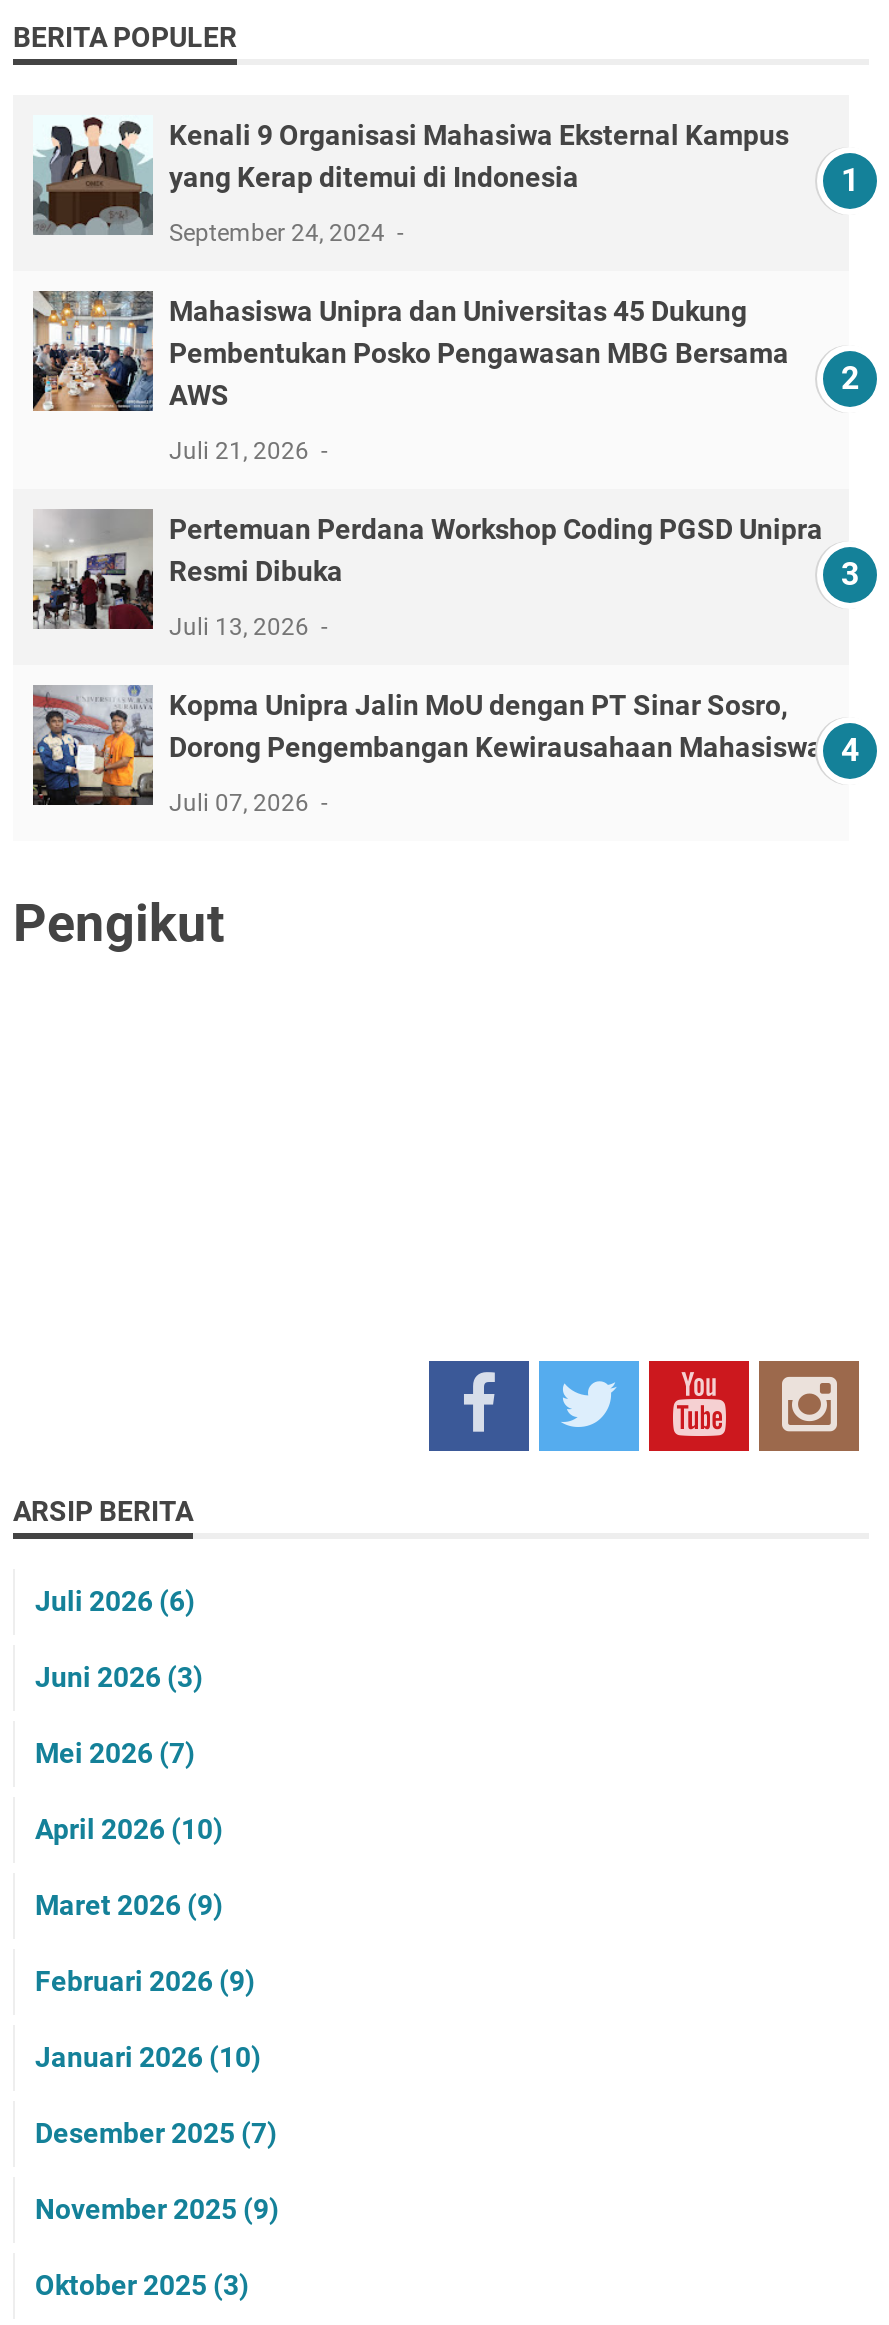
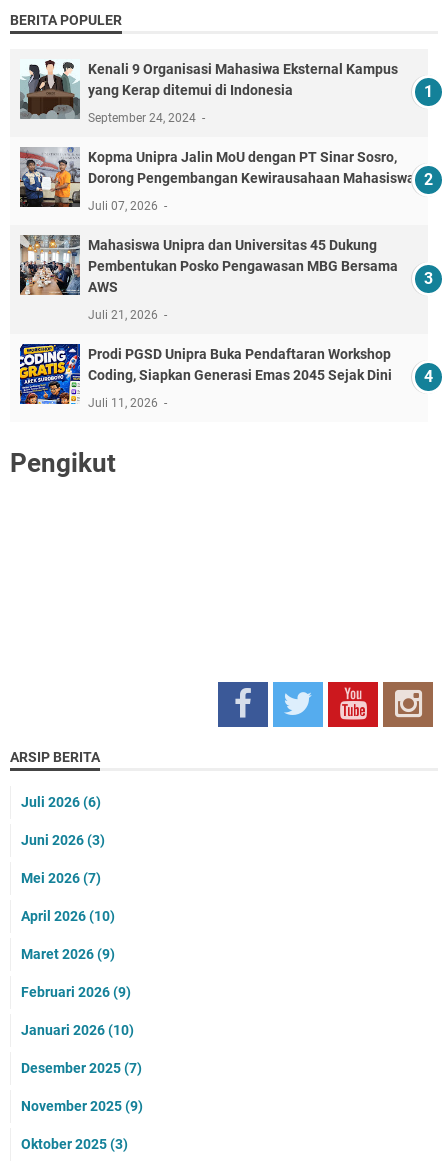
moved [29,287,789,466] -> [18,233,398,322]: [image] | Mahasiswa Unipra dan Universitas 45 Dukung | Pembentukan Posko Pengawasan MBG Bersama | AWS | Juli 21, 2026
[31,507,823,642] [image] | Pertemuan Perdana Workshop Coding PGSD Unipra | Resmi Dibuka | Juli 13, 2026 -> [19,343,392,410] [image] | Prodi PGSD Unipra Buka Pendaftaran Workshop | Coding, Siapkan Generasi Emas 2045 Sejak Dini | Juli 11, 2026
moved [31,683,823,818] -> [20,147,415,213]: [image] | Kopma Unipra Jalin MoU dengan PT Sinar Sosro, | Dorong Pengembangan Kewirausahaan Mahasiswa | Juli 07, 2026

